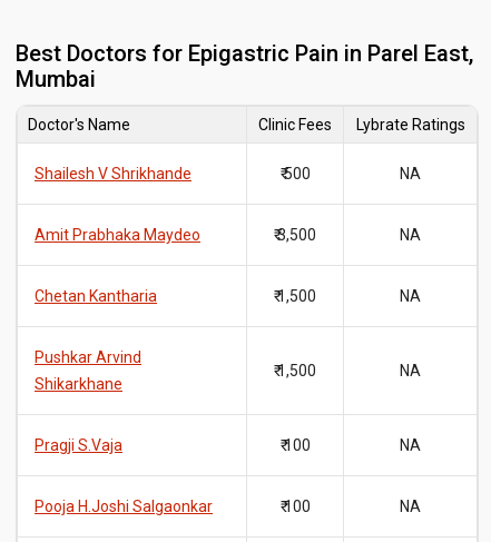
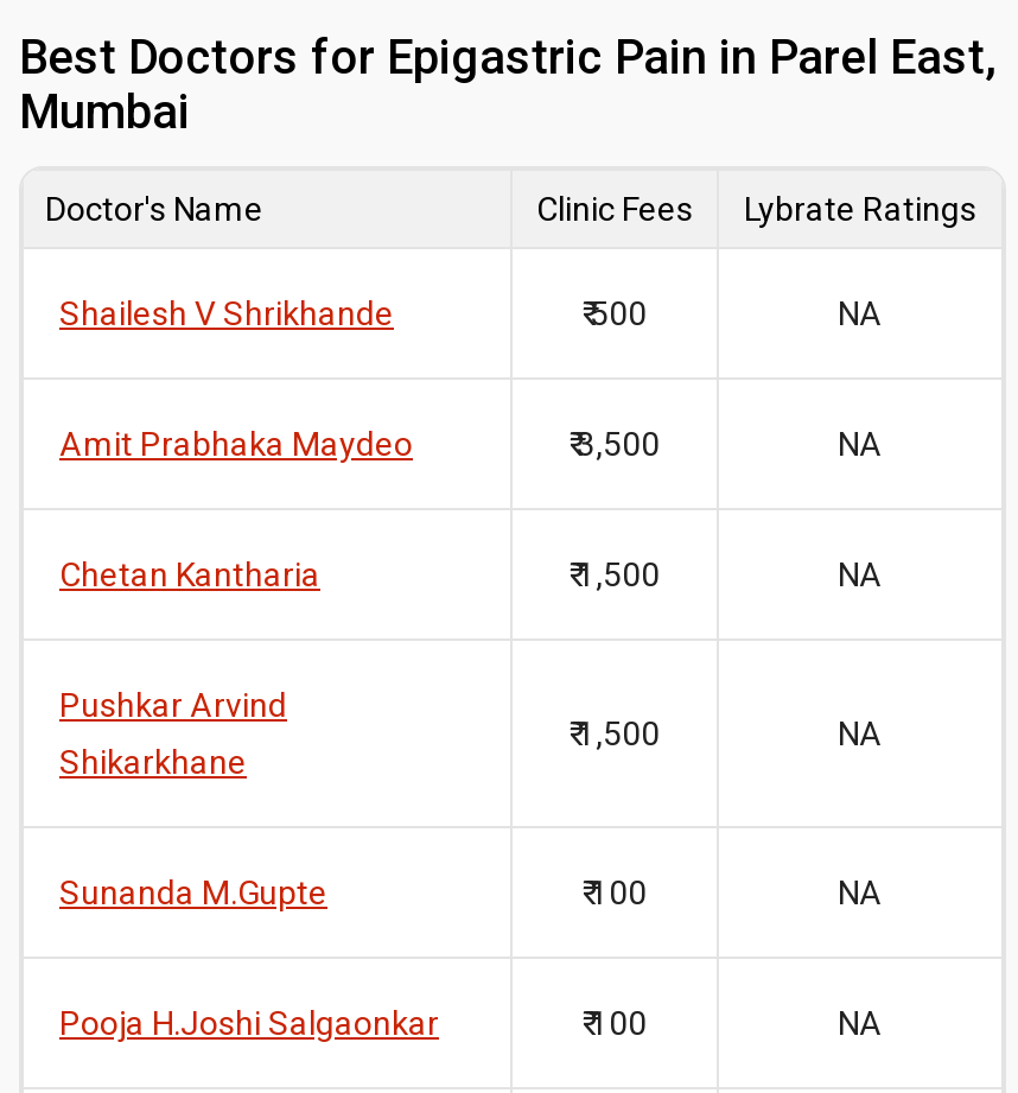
[35,436,122,454] Pragji S.Vaja -> [59,873,327,911] Sunanda M.Gupte

